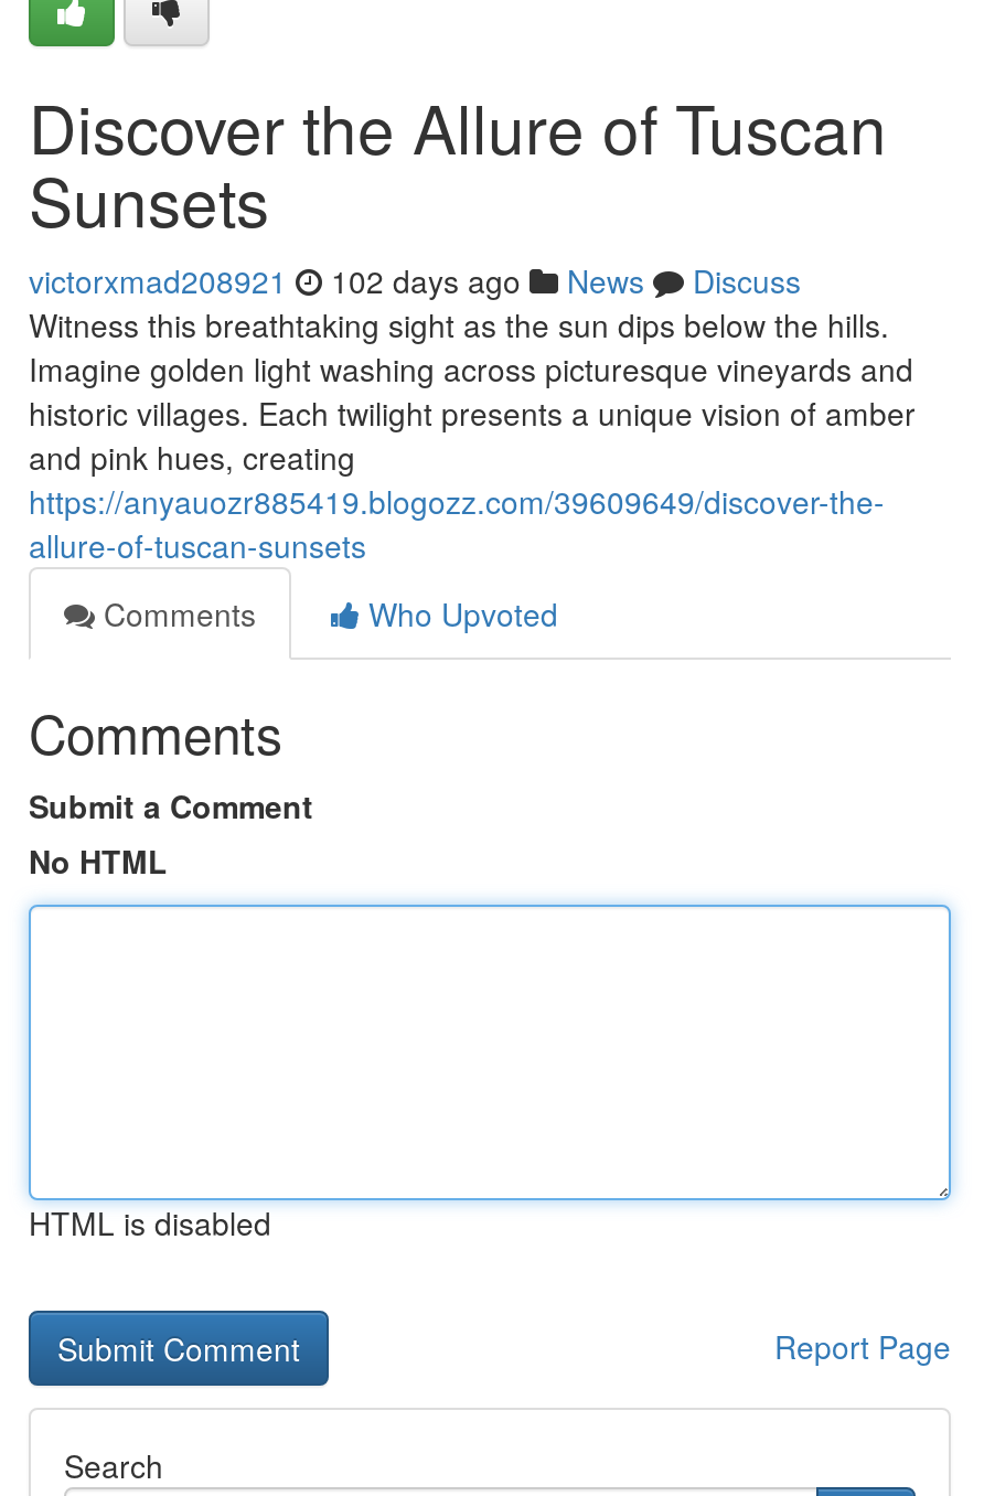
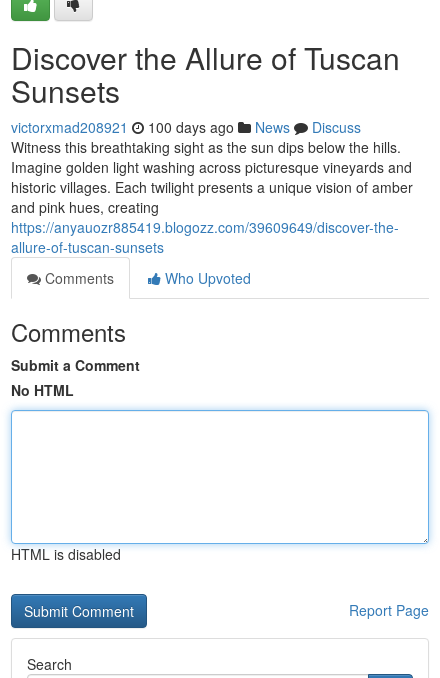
[29,258,801,302] victorxmad208921 102 days ago News Discuss -> [11,117,361,137] victorxmad208921 100 days ago News Discuss

